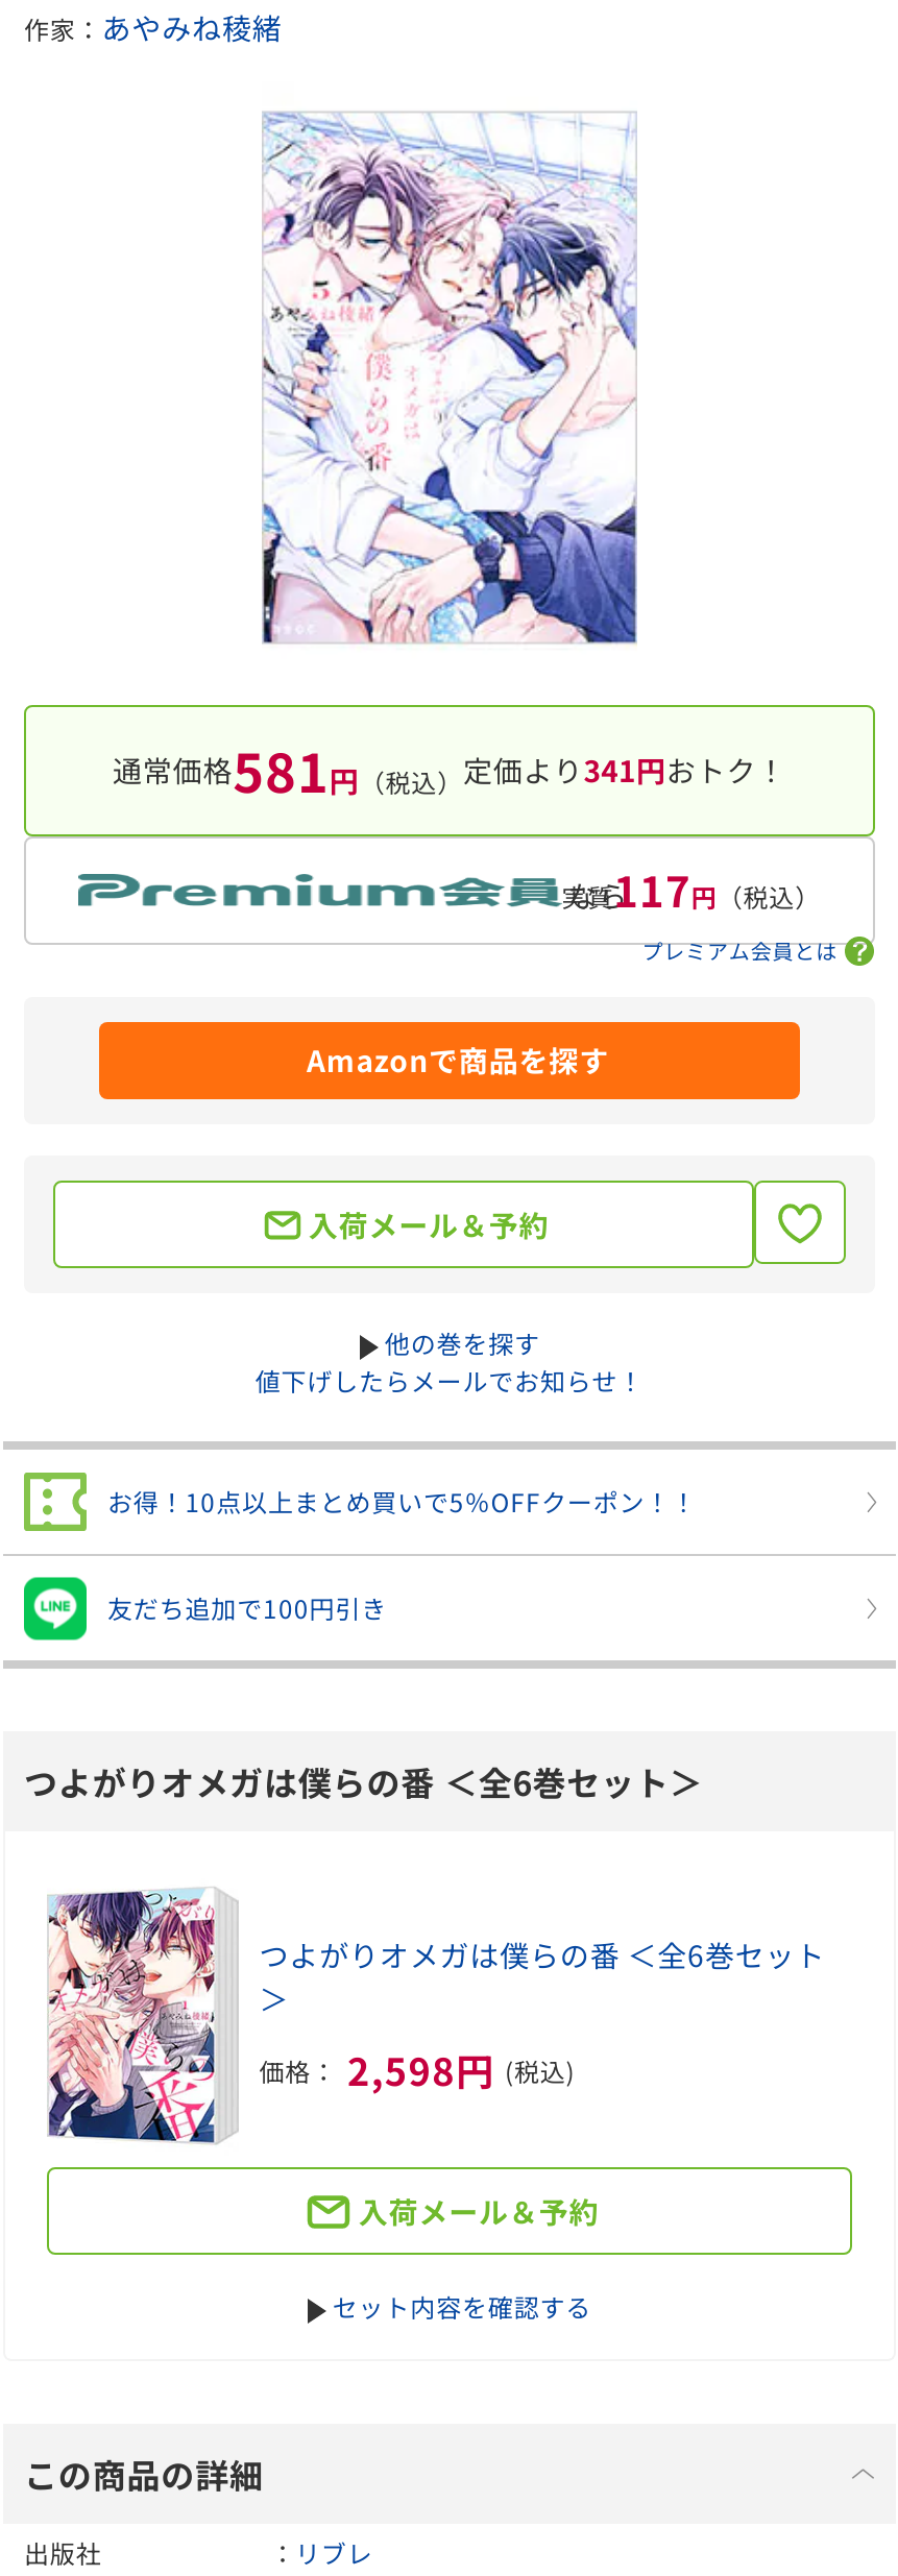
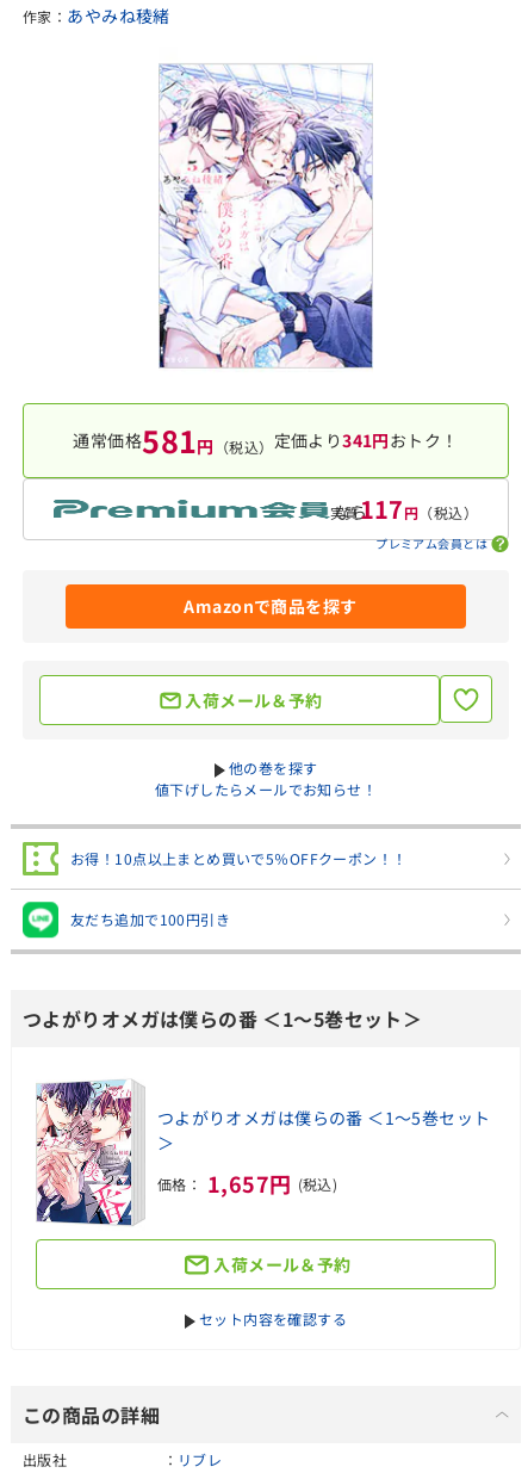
[24,1757,704,1807] つよがりオメガは僕らの番 ＜全6巻セット＞ -> [23,1005,422,1033] つよがりオメガは僕らの番 ＜1～5巻セット＞
[259,1934,825,1975] つよがりオメガは僕らの番 ＜全6巻セット -> [157,1106,491,1130] つよがりオメガは僕らの番 ＜1～5巻セット
[259,2042,575,2096] 価格： 2,598円 (税込) -> [157,1168,338,1199] 価格： 1,657円 (税込)

